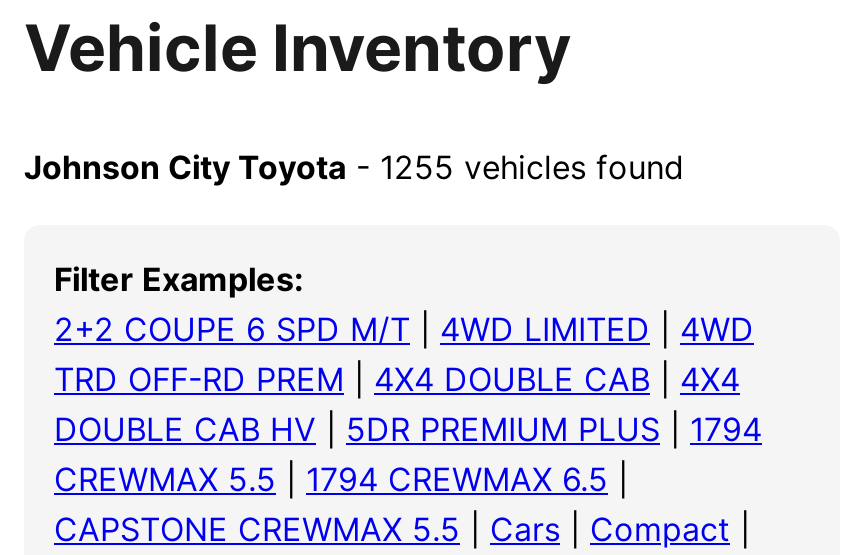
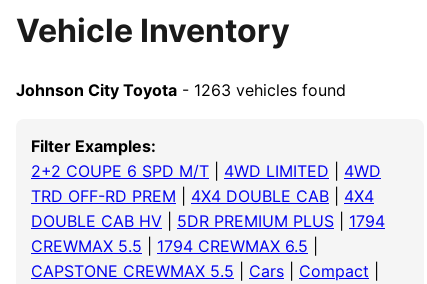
[24,147,684,187] Johnson City Toyota - 1255 vehicles found -> [16,80,346,100] Johnson City Toyota - 1263 vehicles found

